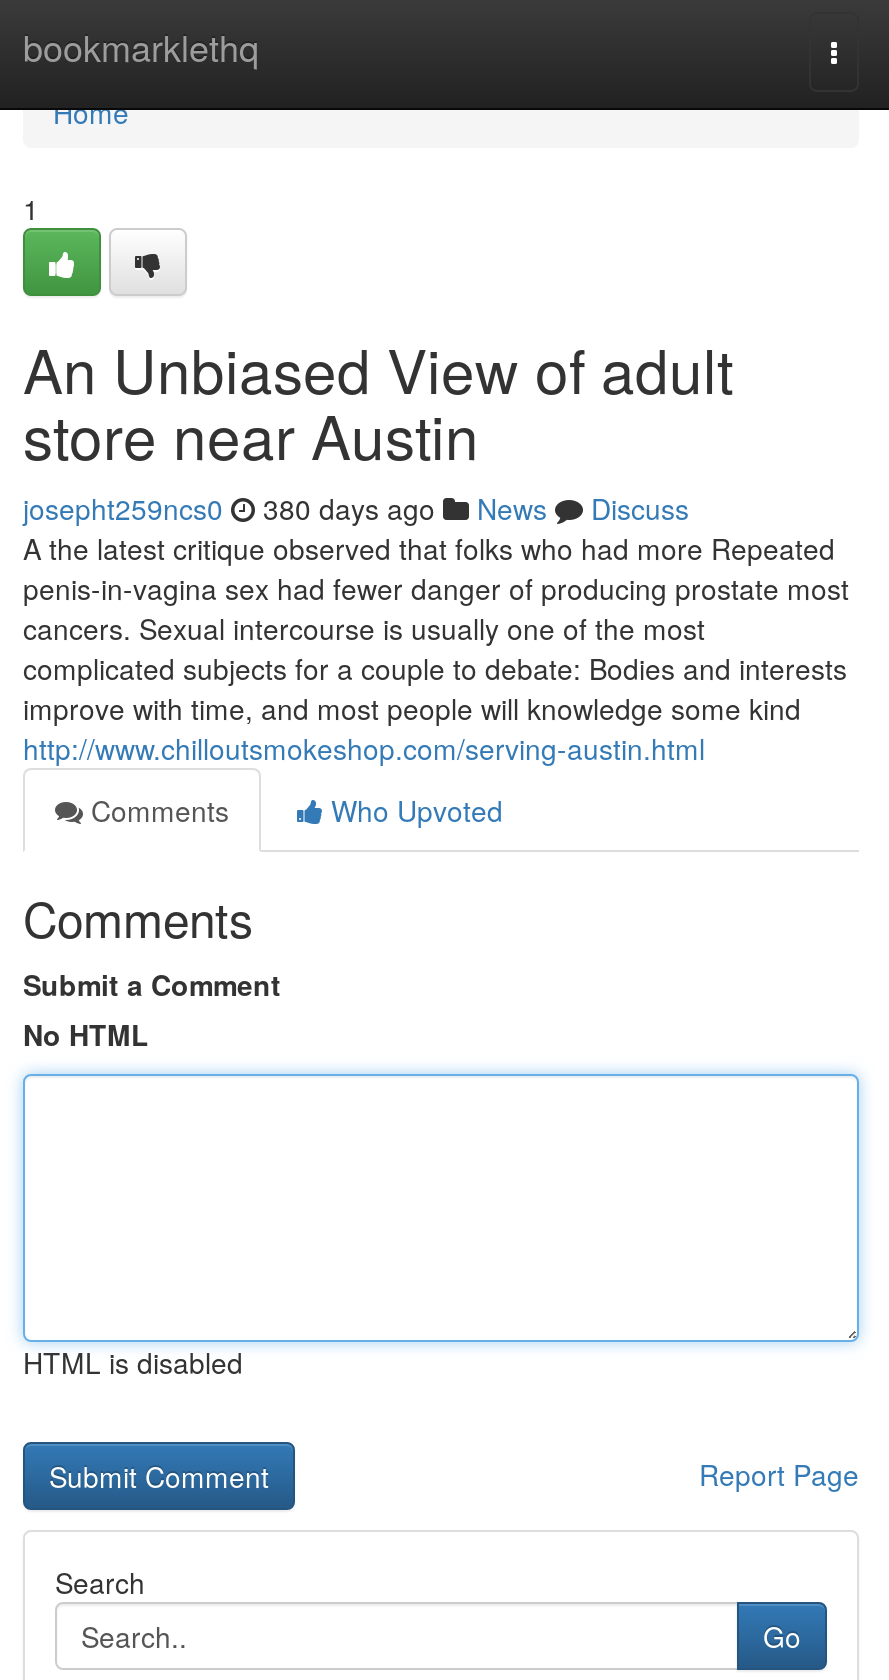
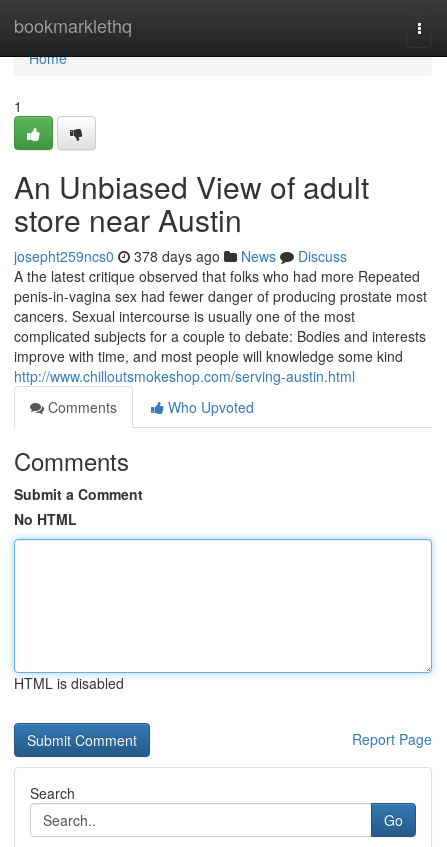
[23,488,689,528] josepht259ncs0 380 days ago News Discuss -> [14,246,347,266] josepht259ncs0 378 days ago News Discuss

